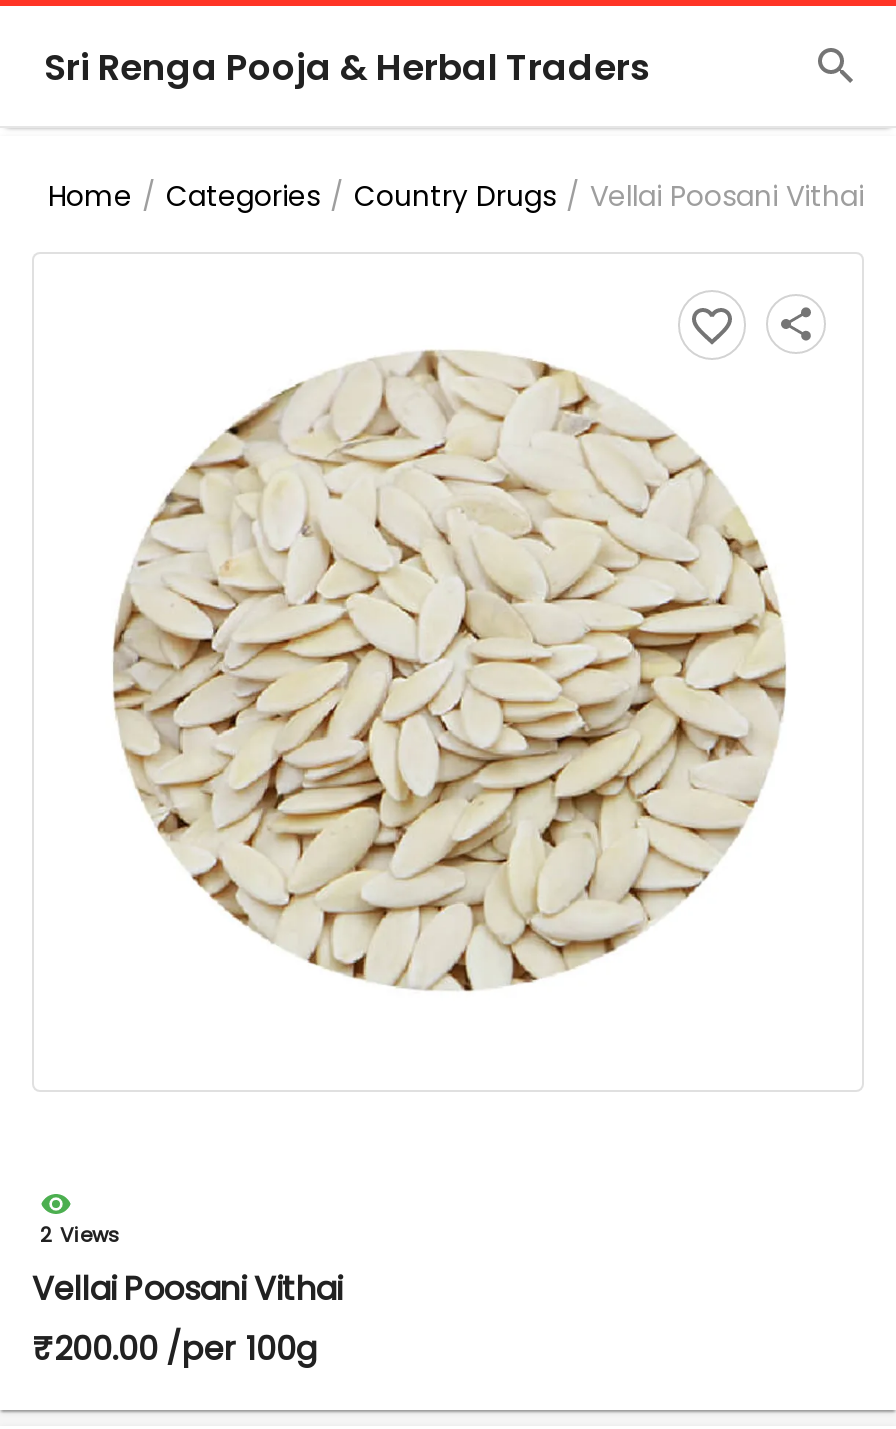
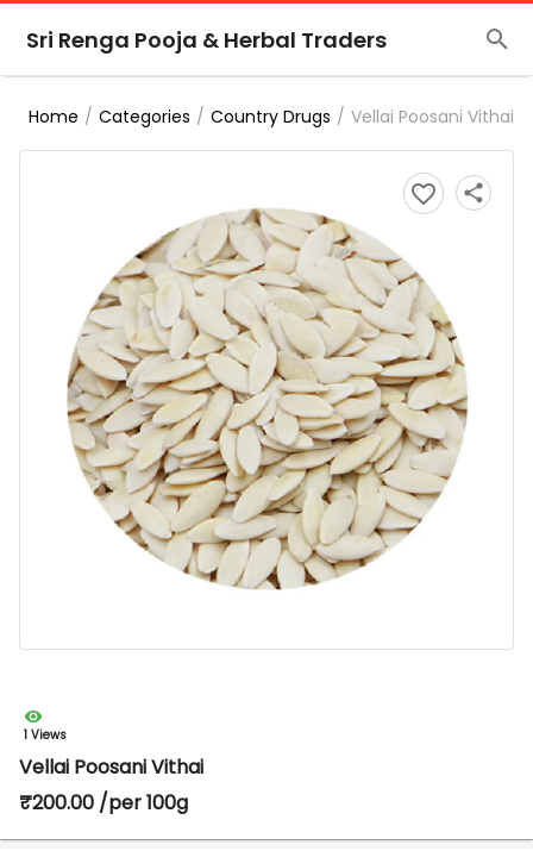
[40,1220,120,1250] 2 Views -> [24,726,67,744] 1 Views

